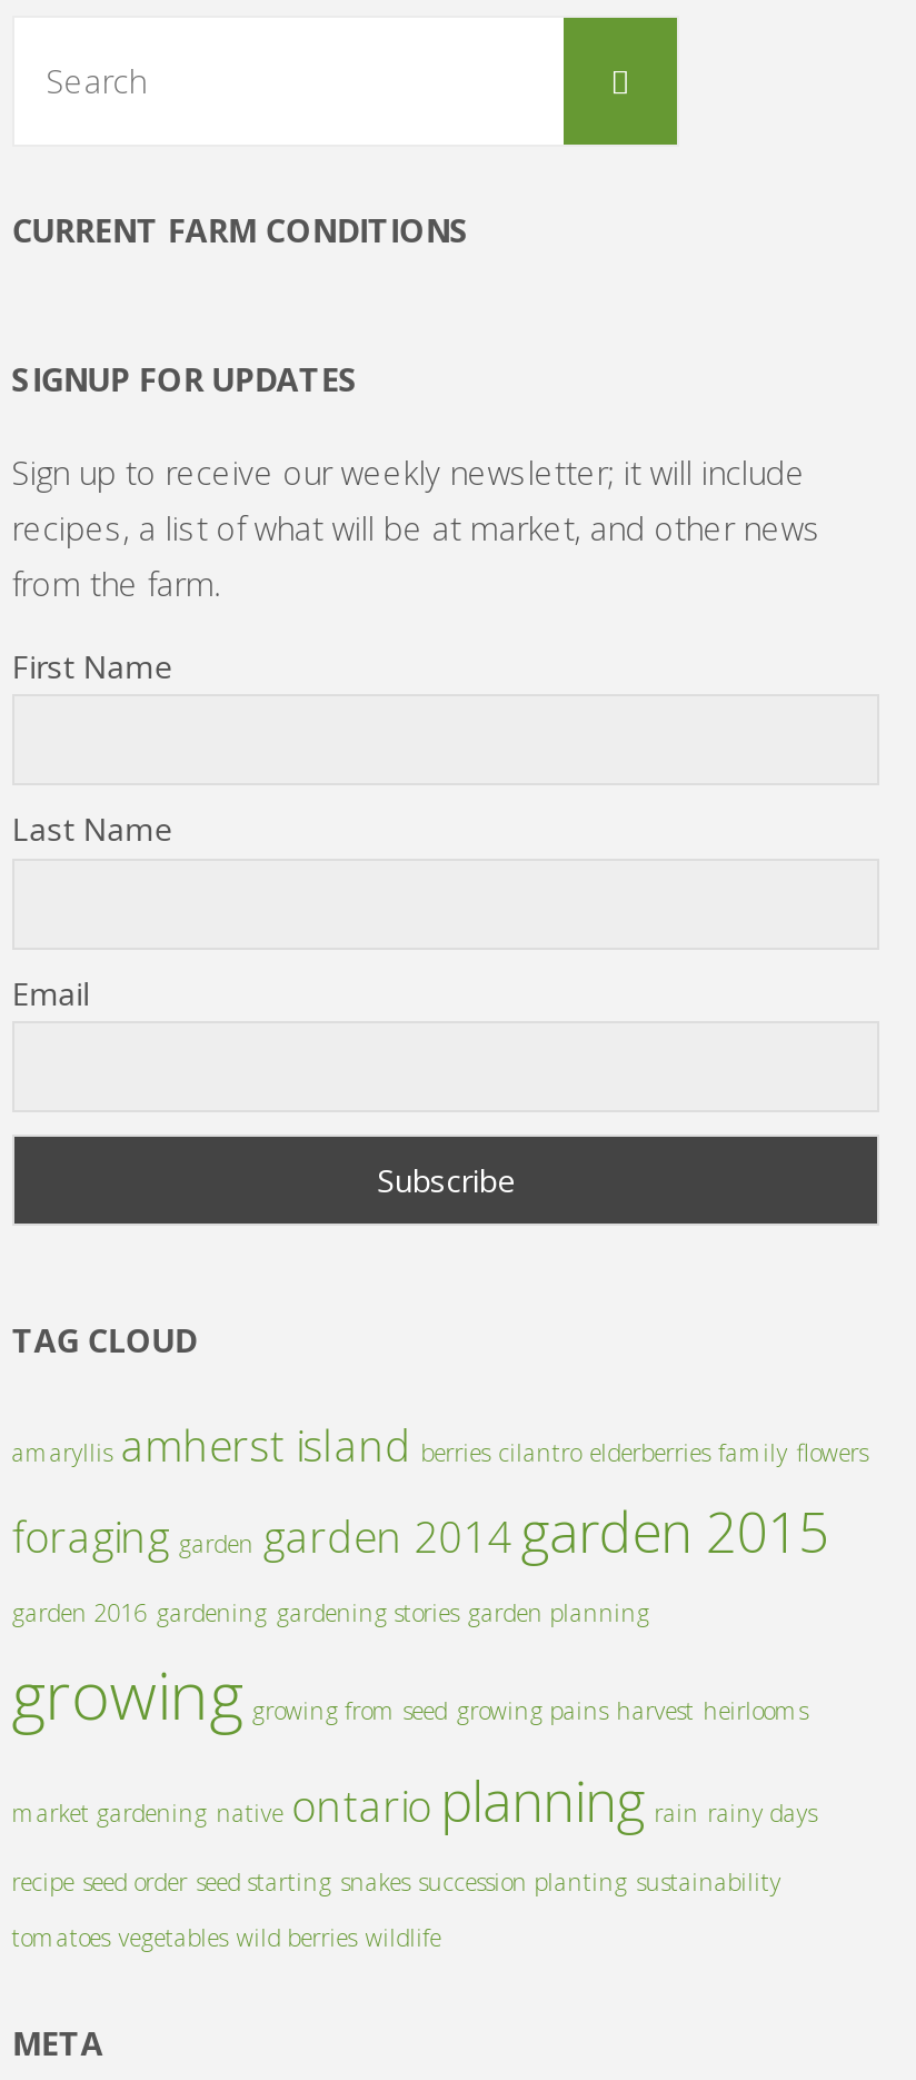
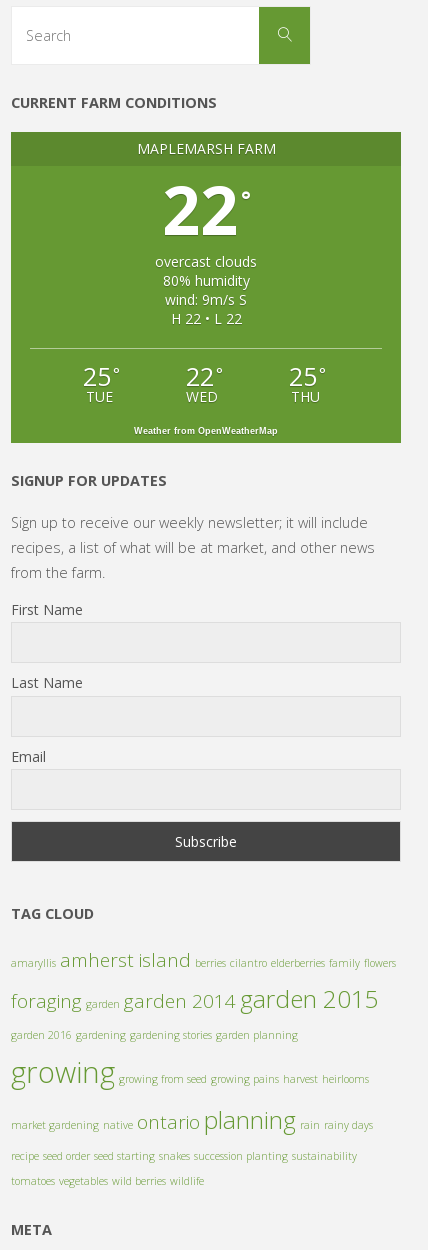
none -> [83,139,275,406] MAPLEMARSH FARM | 22 ° | overcast clouds | 80% humidity | wind: 9m/s S | H 22 • L 22 | 25 ° | TUE
none -> [134,359,326,436] 25 ° | THU | Weather from OpenWeatherMap
none -> [186,359,223,406] 22 ° | WED

